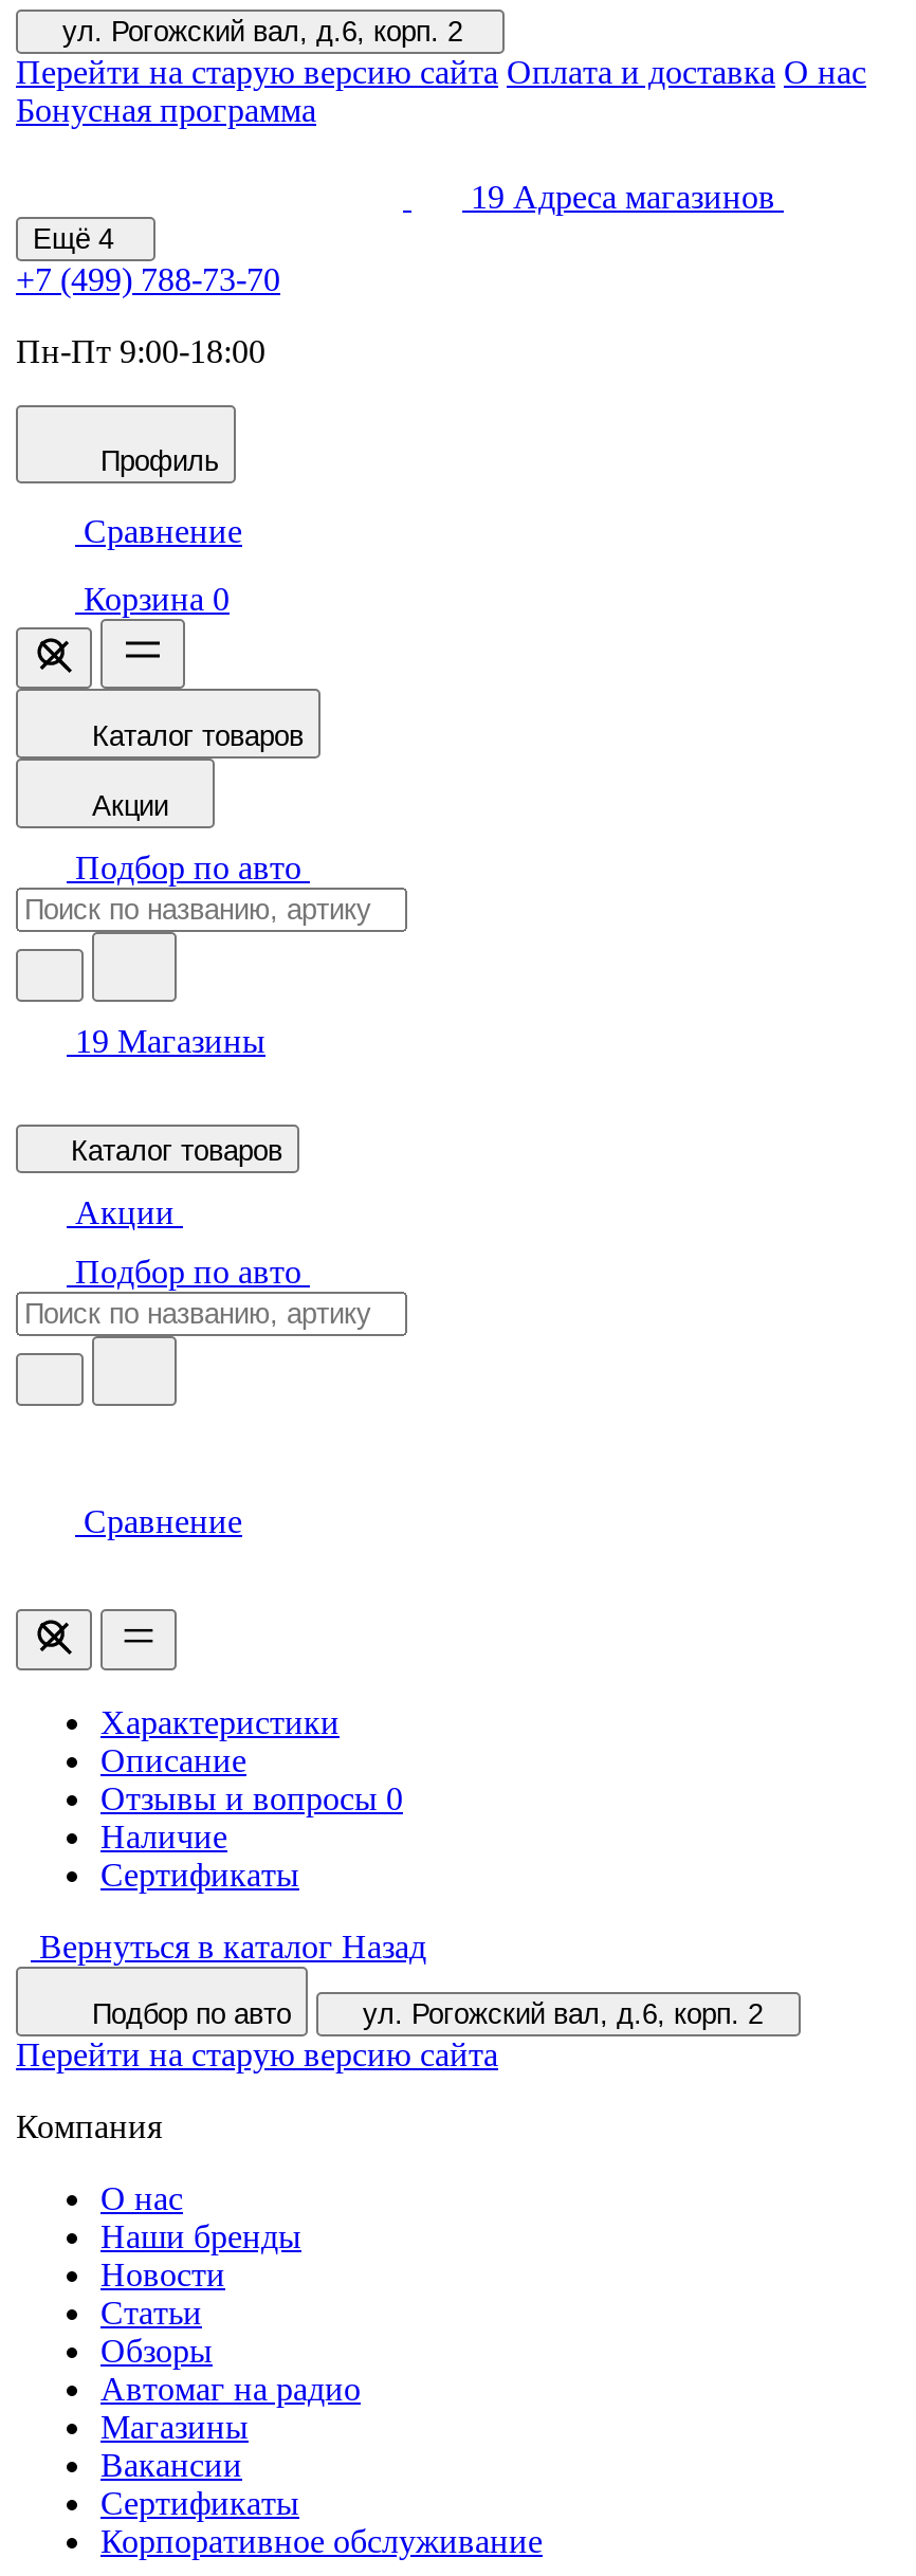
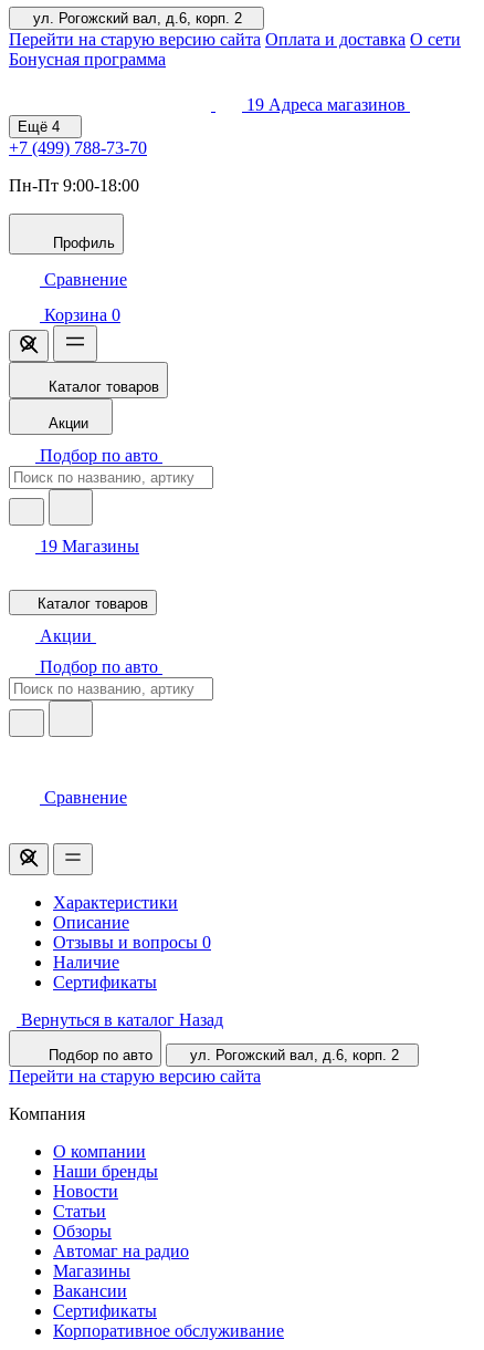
[16,54,866,90] Перейти на старую версию сайта Оплата и доставка О нас -> [9,30,461,49] Перейти на старую версию сайта Оплата и доставка О сети
[100,2180,183,2216] О нас -> [53,1142,146,1161] О компании

